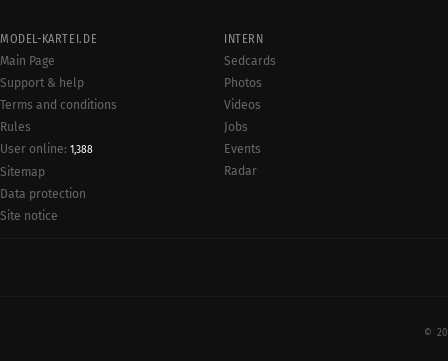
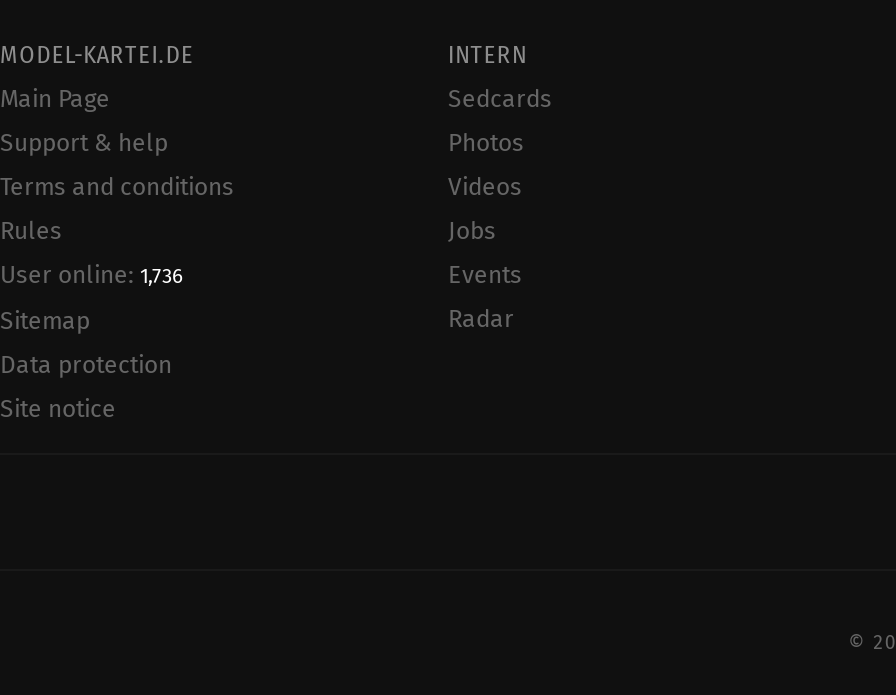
[0,142,93,156] User online: 1,388 -> [0,261,184,289] User online: 1,736

